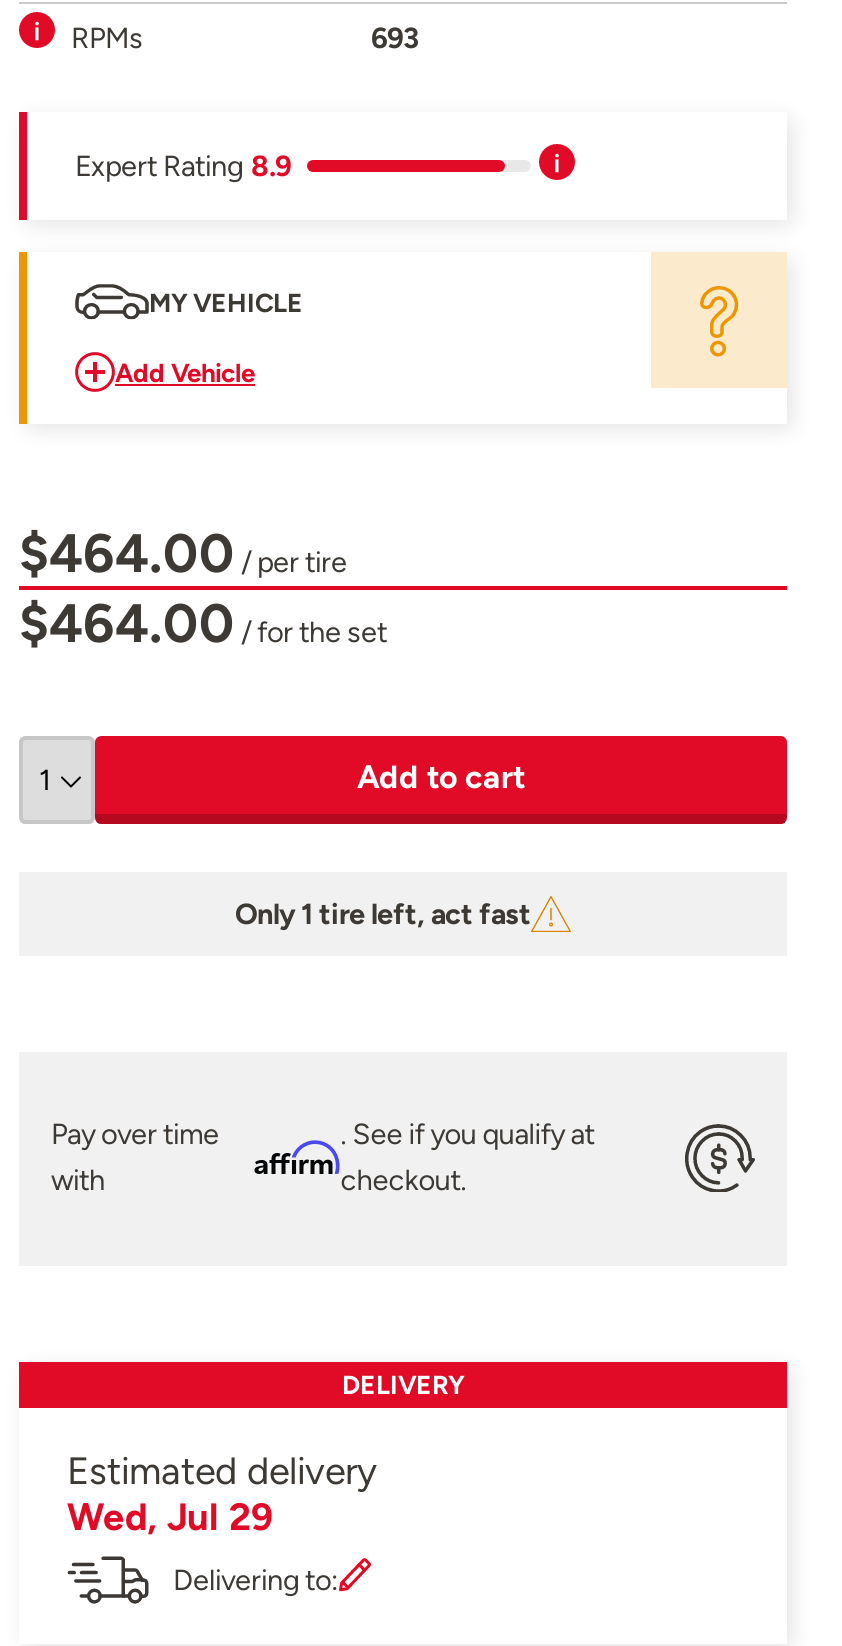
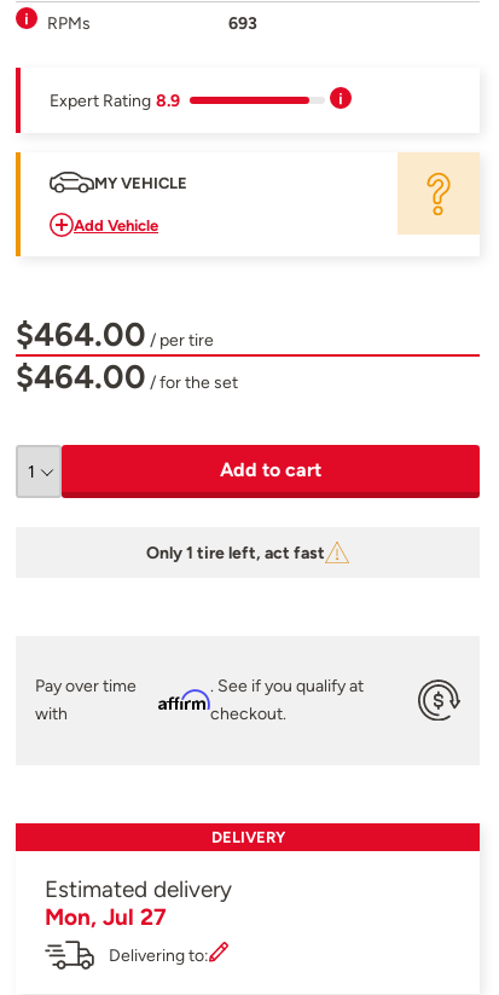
[67,1493,273,1539] Wed, Jul 29 -> [45,903,167,930] Mon, Jul 27

